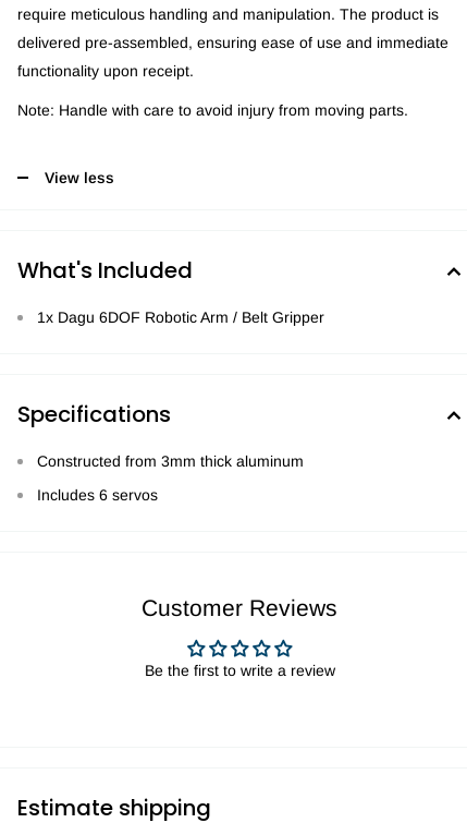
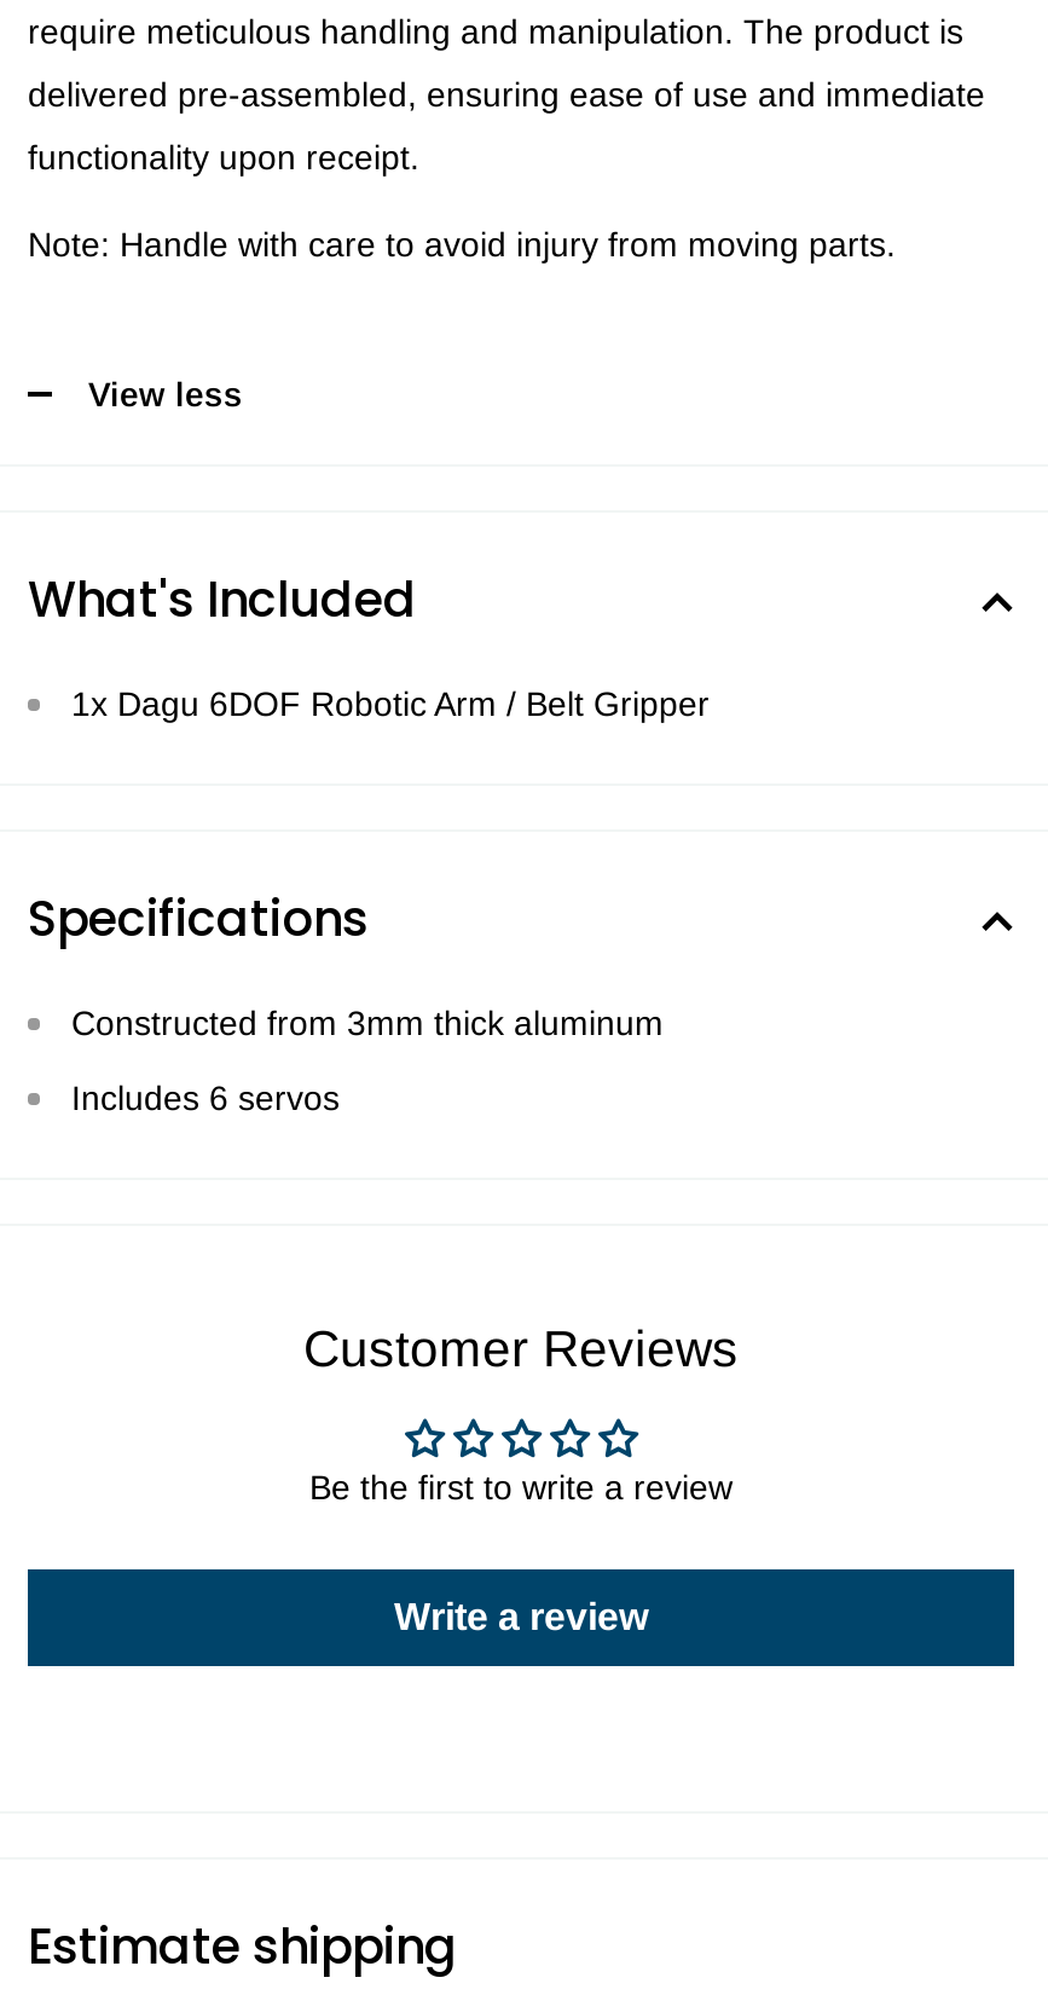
none -> [394,1595,648,1636] Write a review

